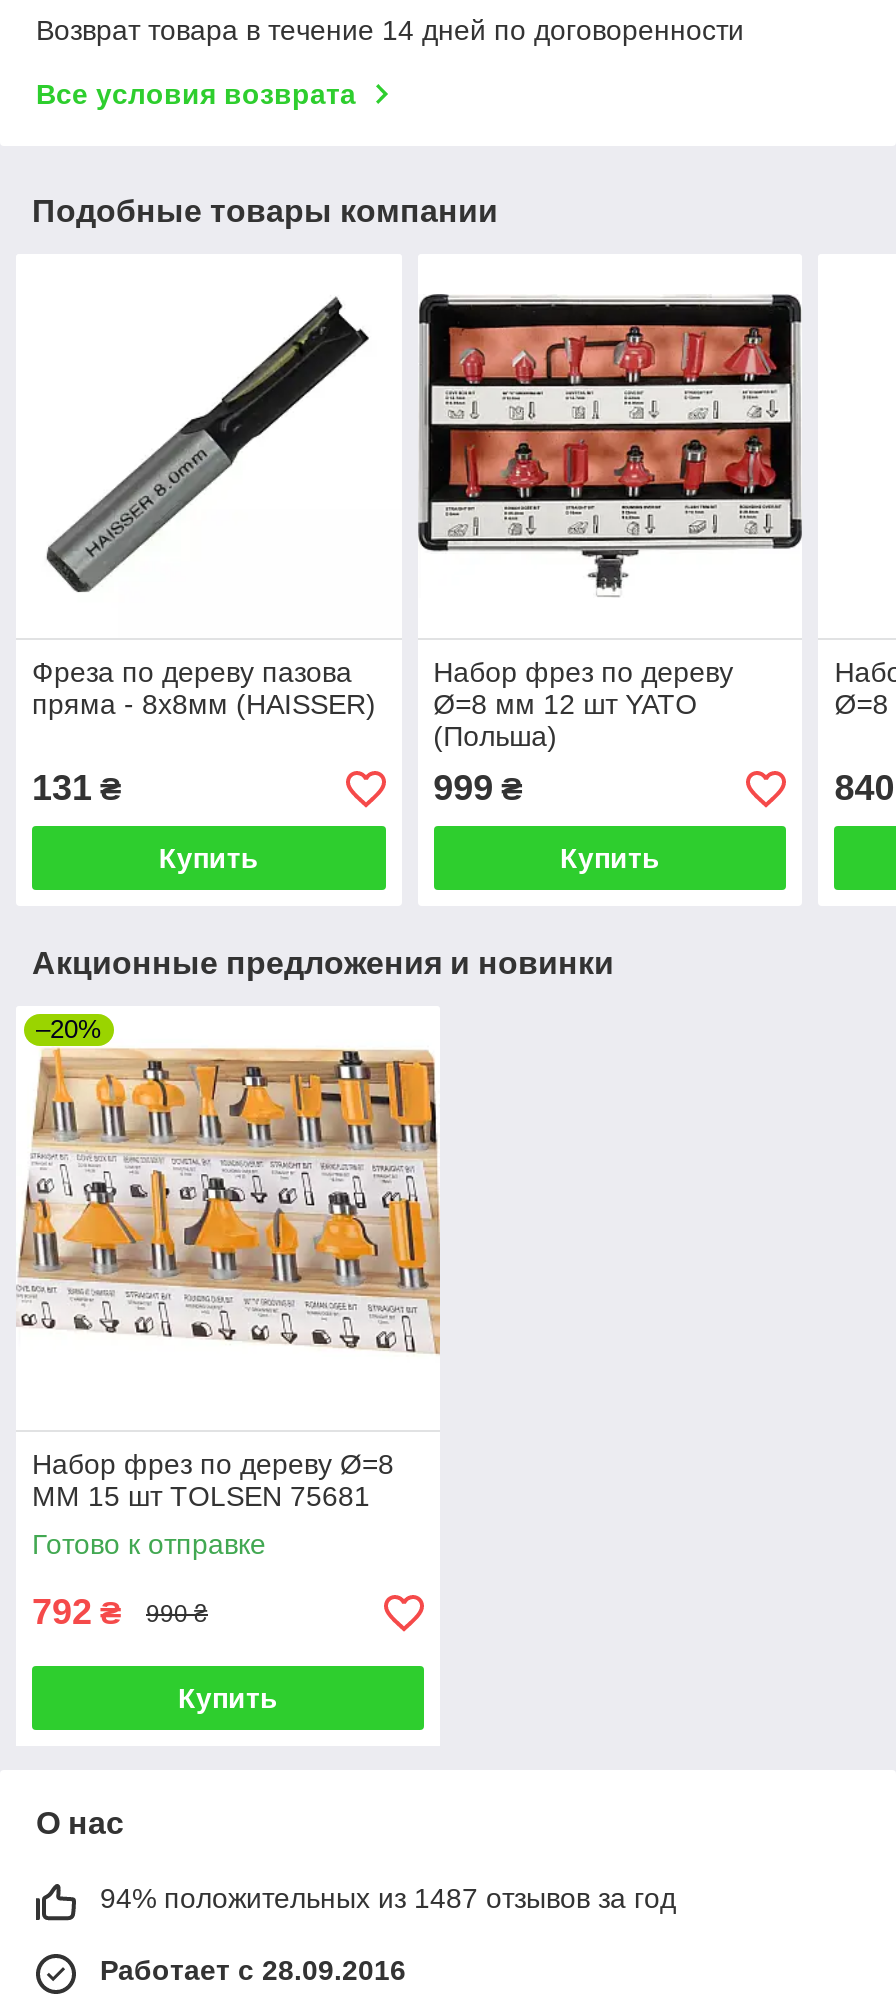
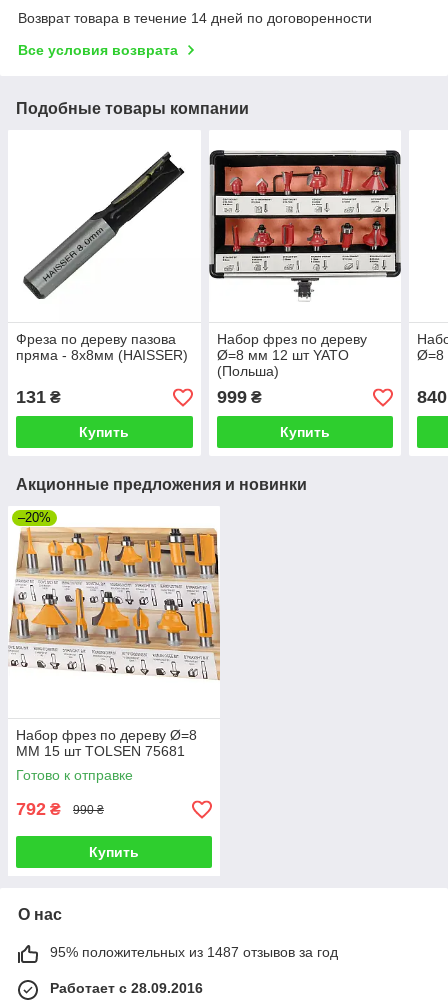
[100,1883,676,1915] 94% положительных из 1487 отзывов за год -> [50,944,338,960] 95% положительных из 1487 отзывов за год

